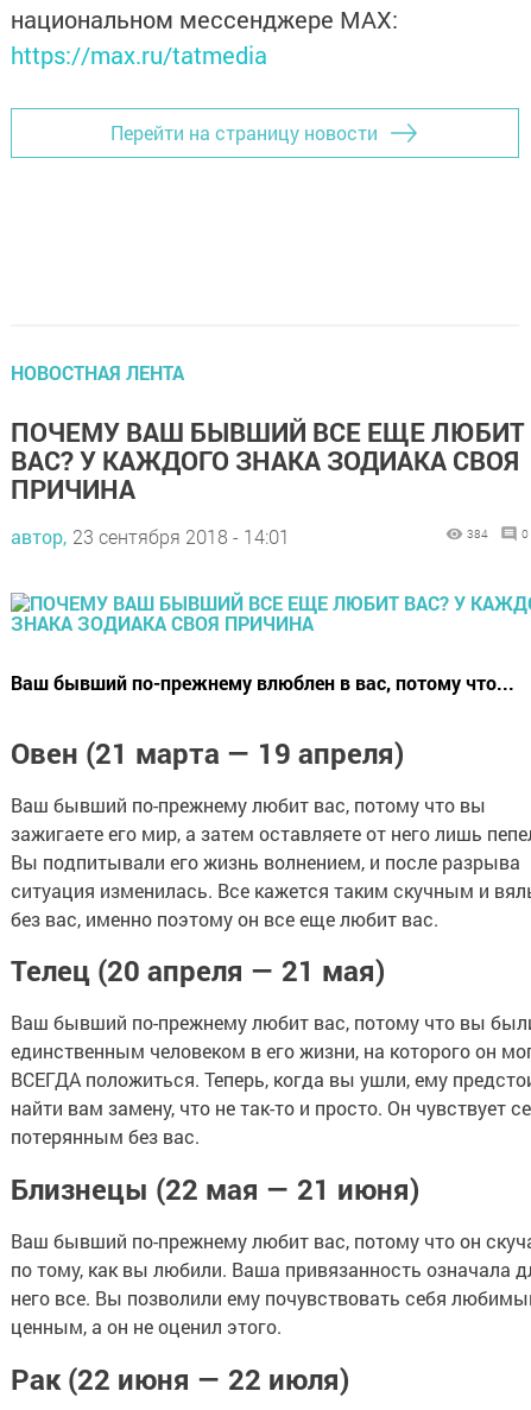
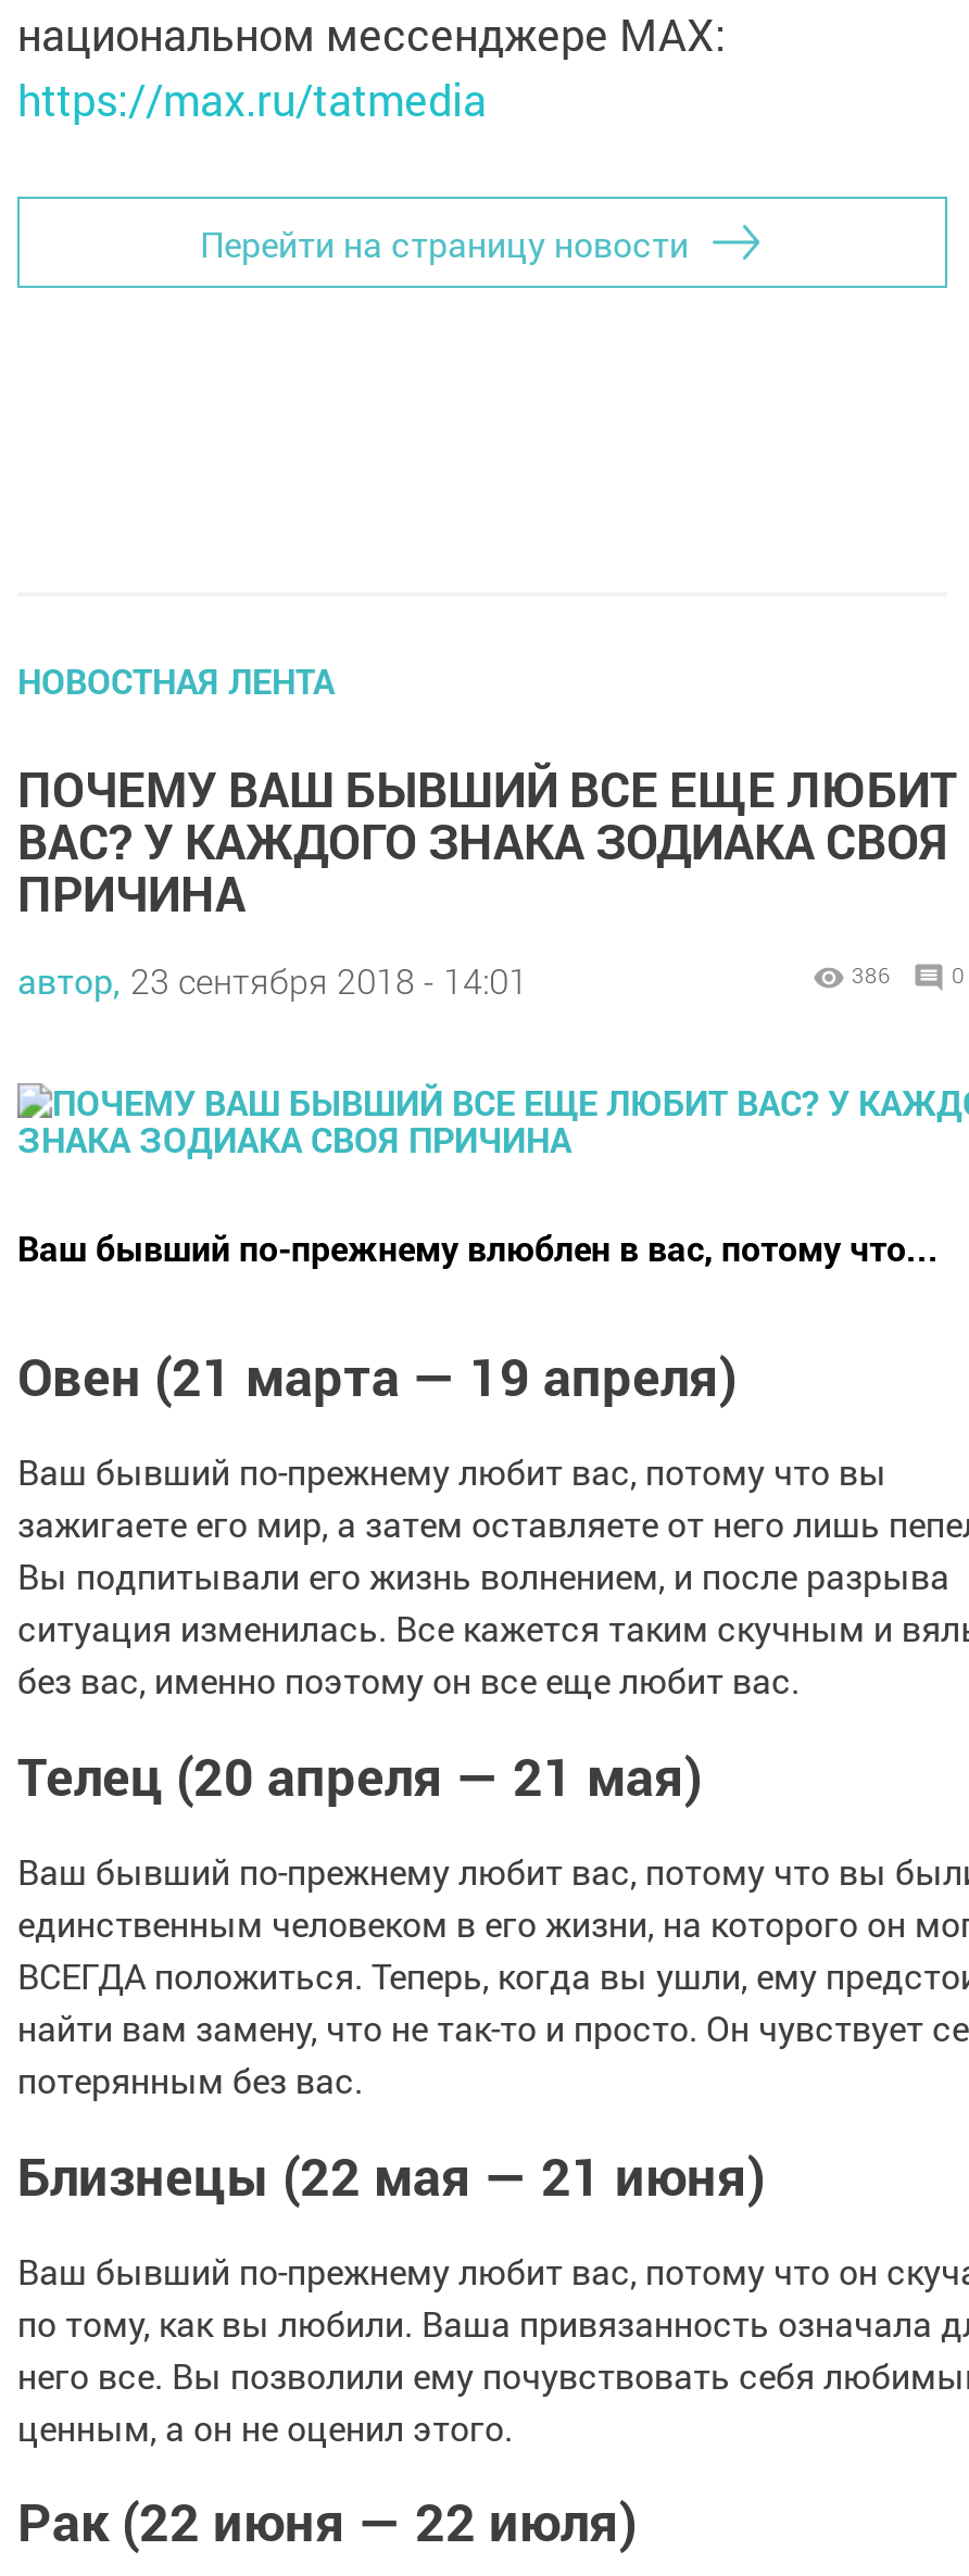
[467,526,488,541] 384 -> [852,962,891,990] 386

